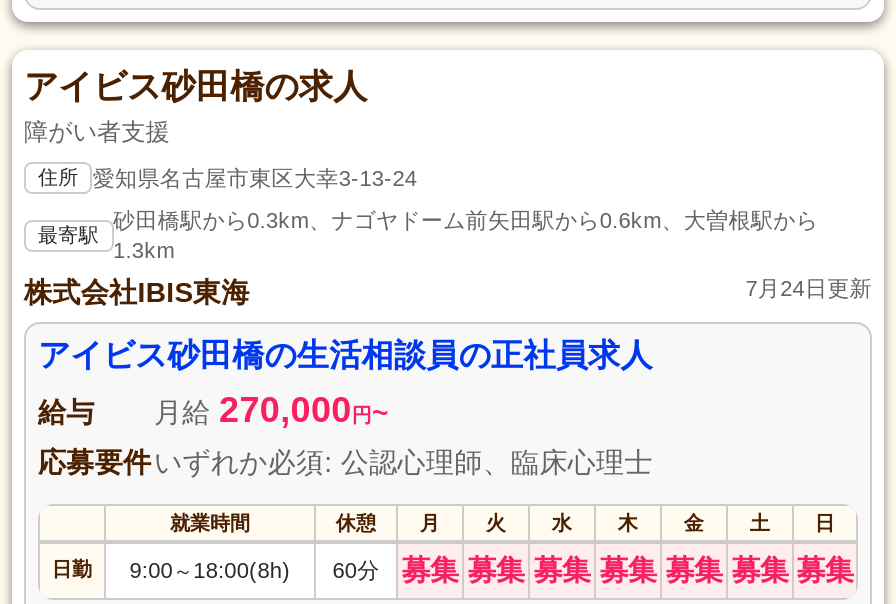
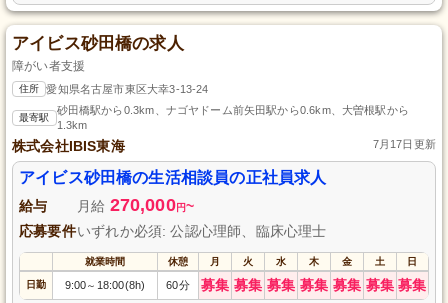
[745,276,872,300] 7月24日更新 -> [373,138,436,150] 7月17日更新

